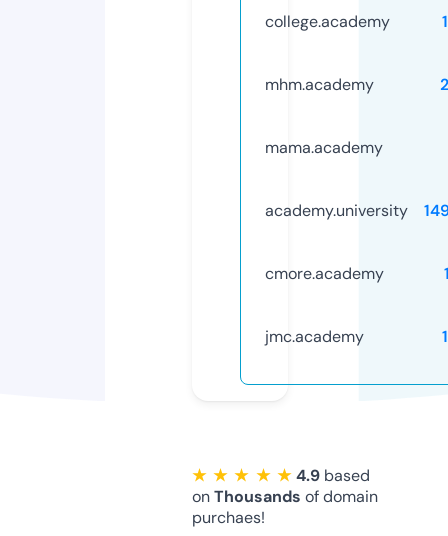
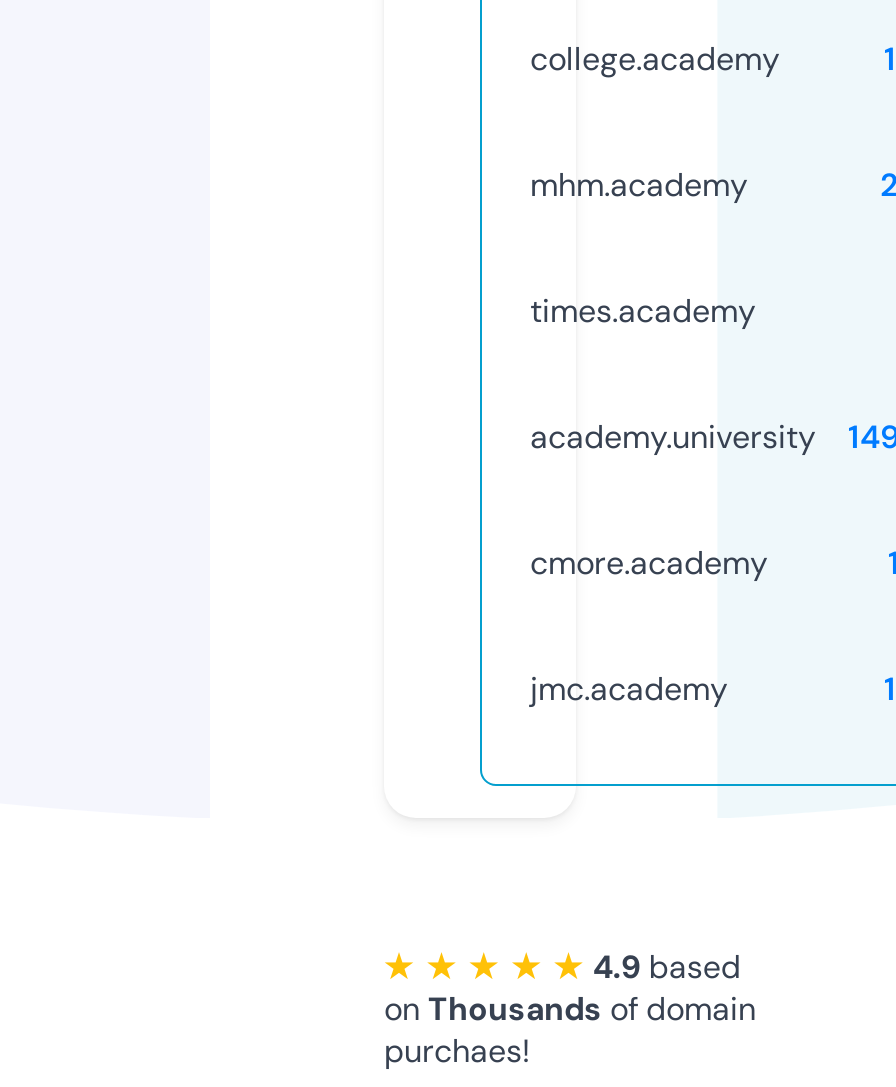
[265,137,383,158] mama.academy -> [530,290,756,332] times.academy

